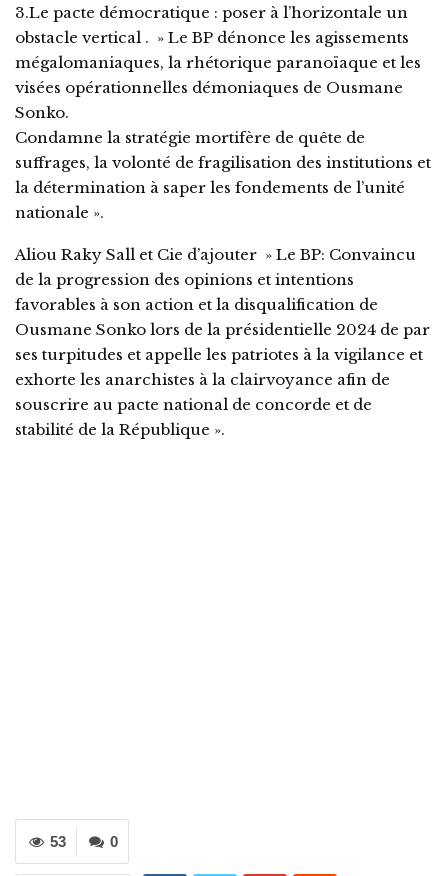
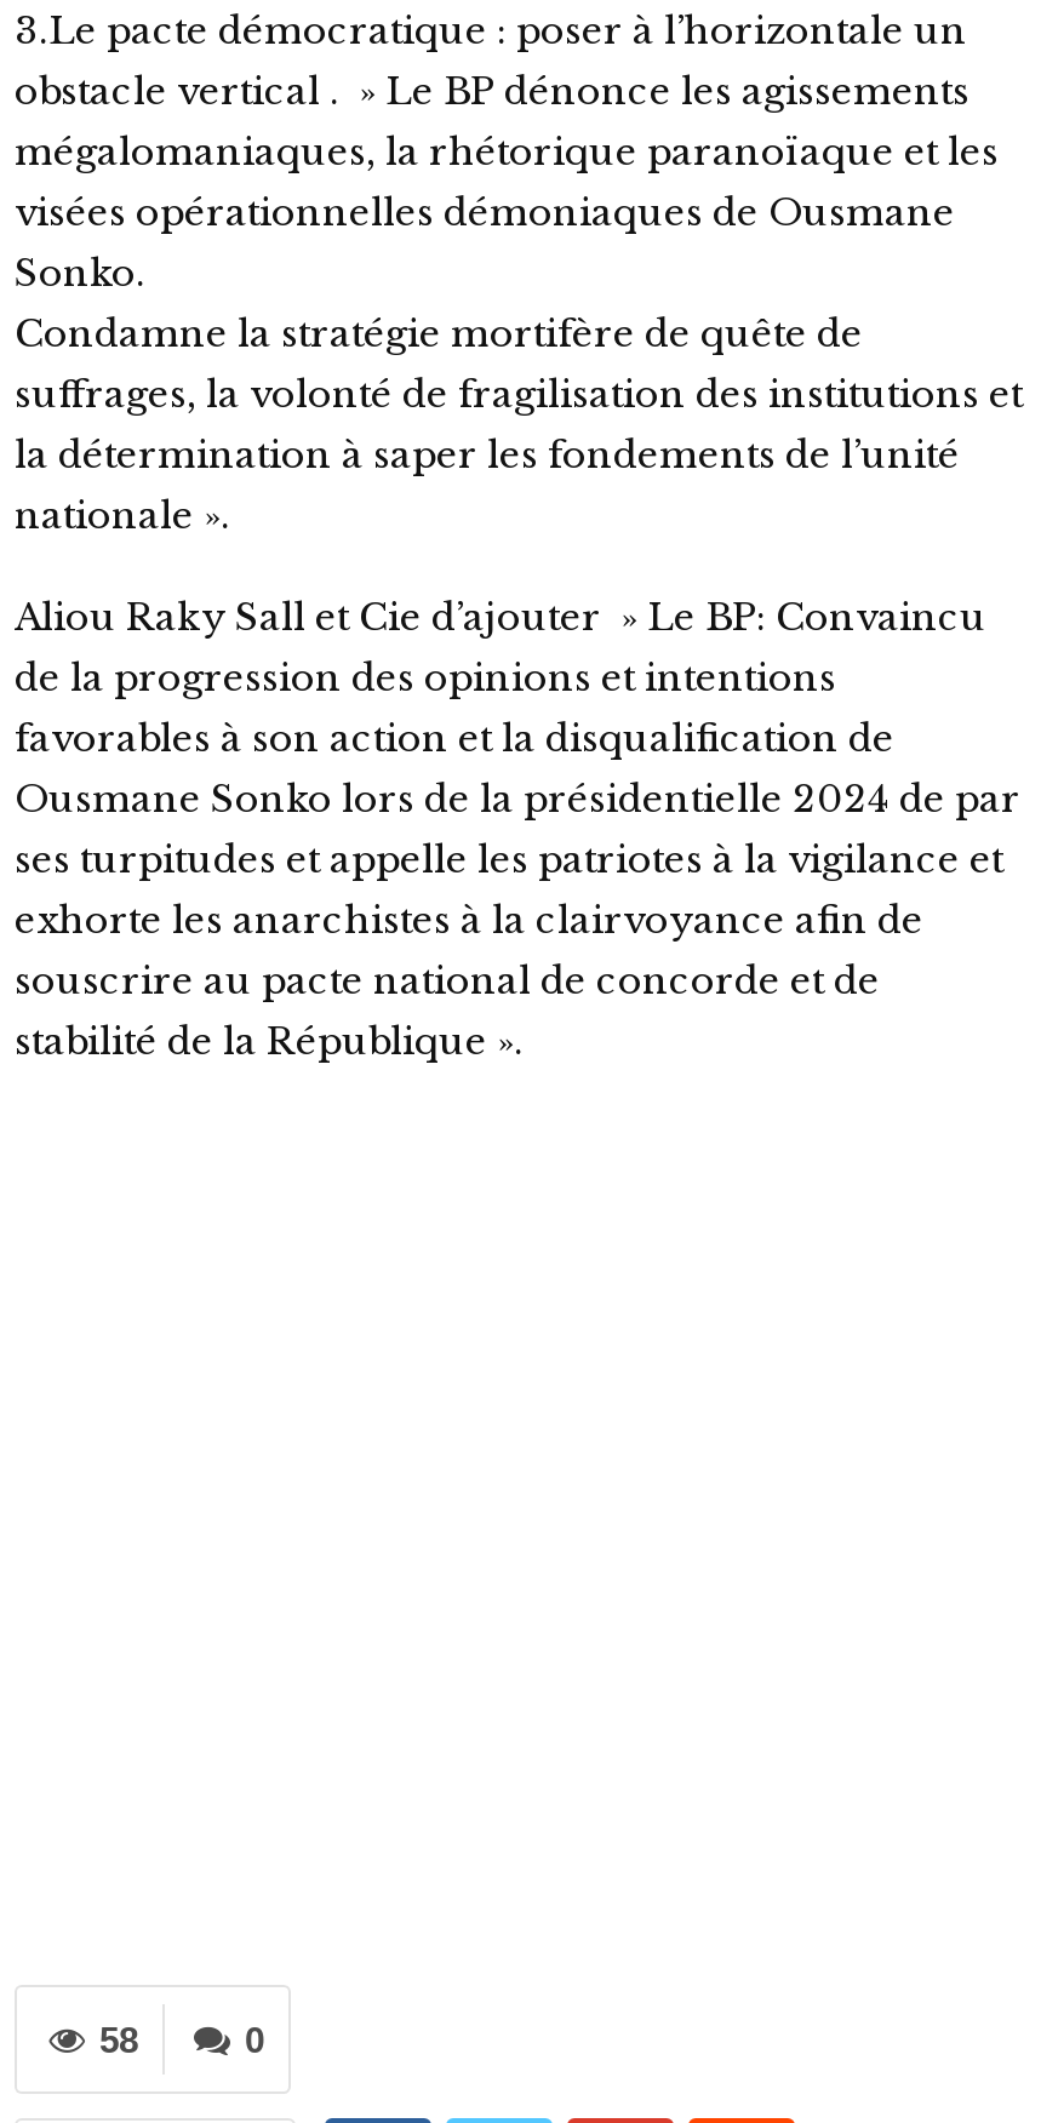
[50,833,66,850] 53 -> [99,2019,138,2060] 58

